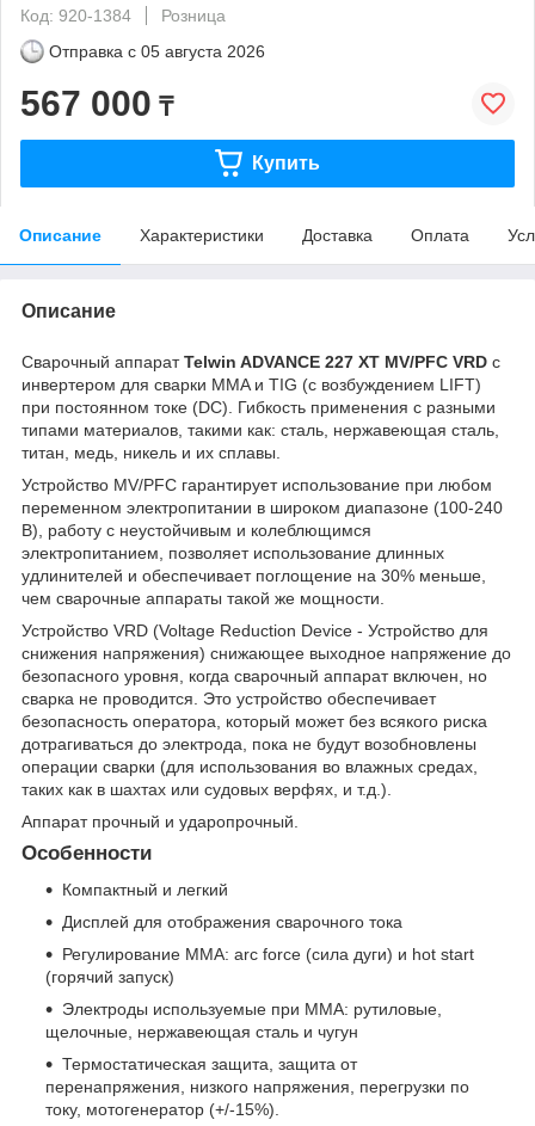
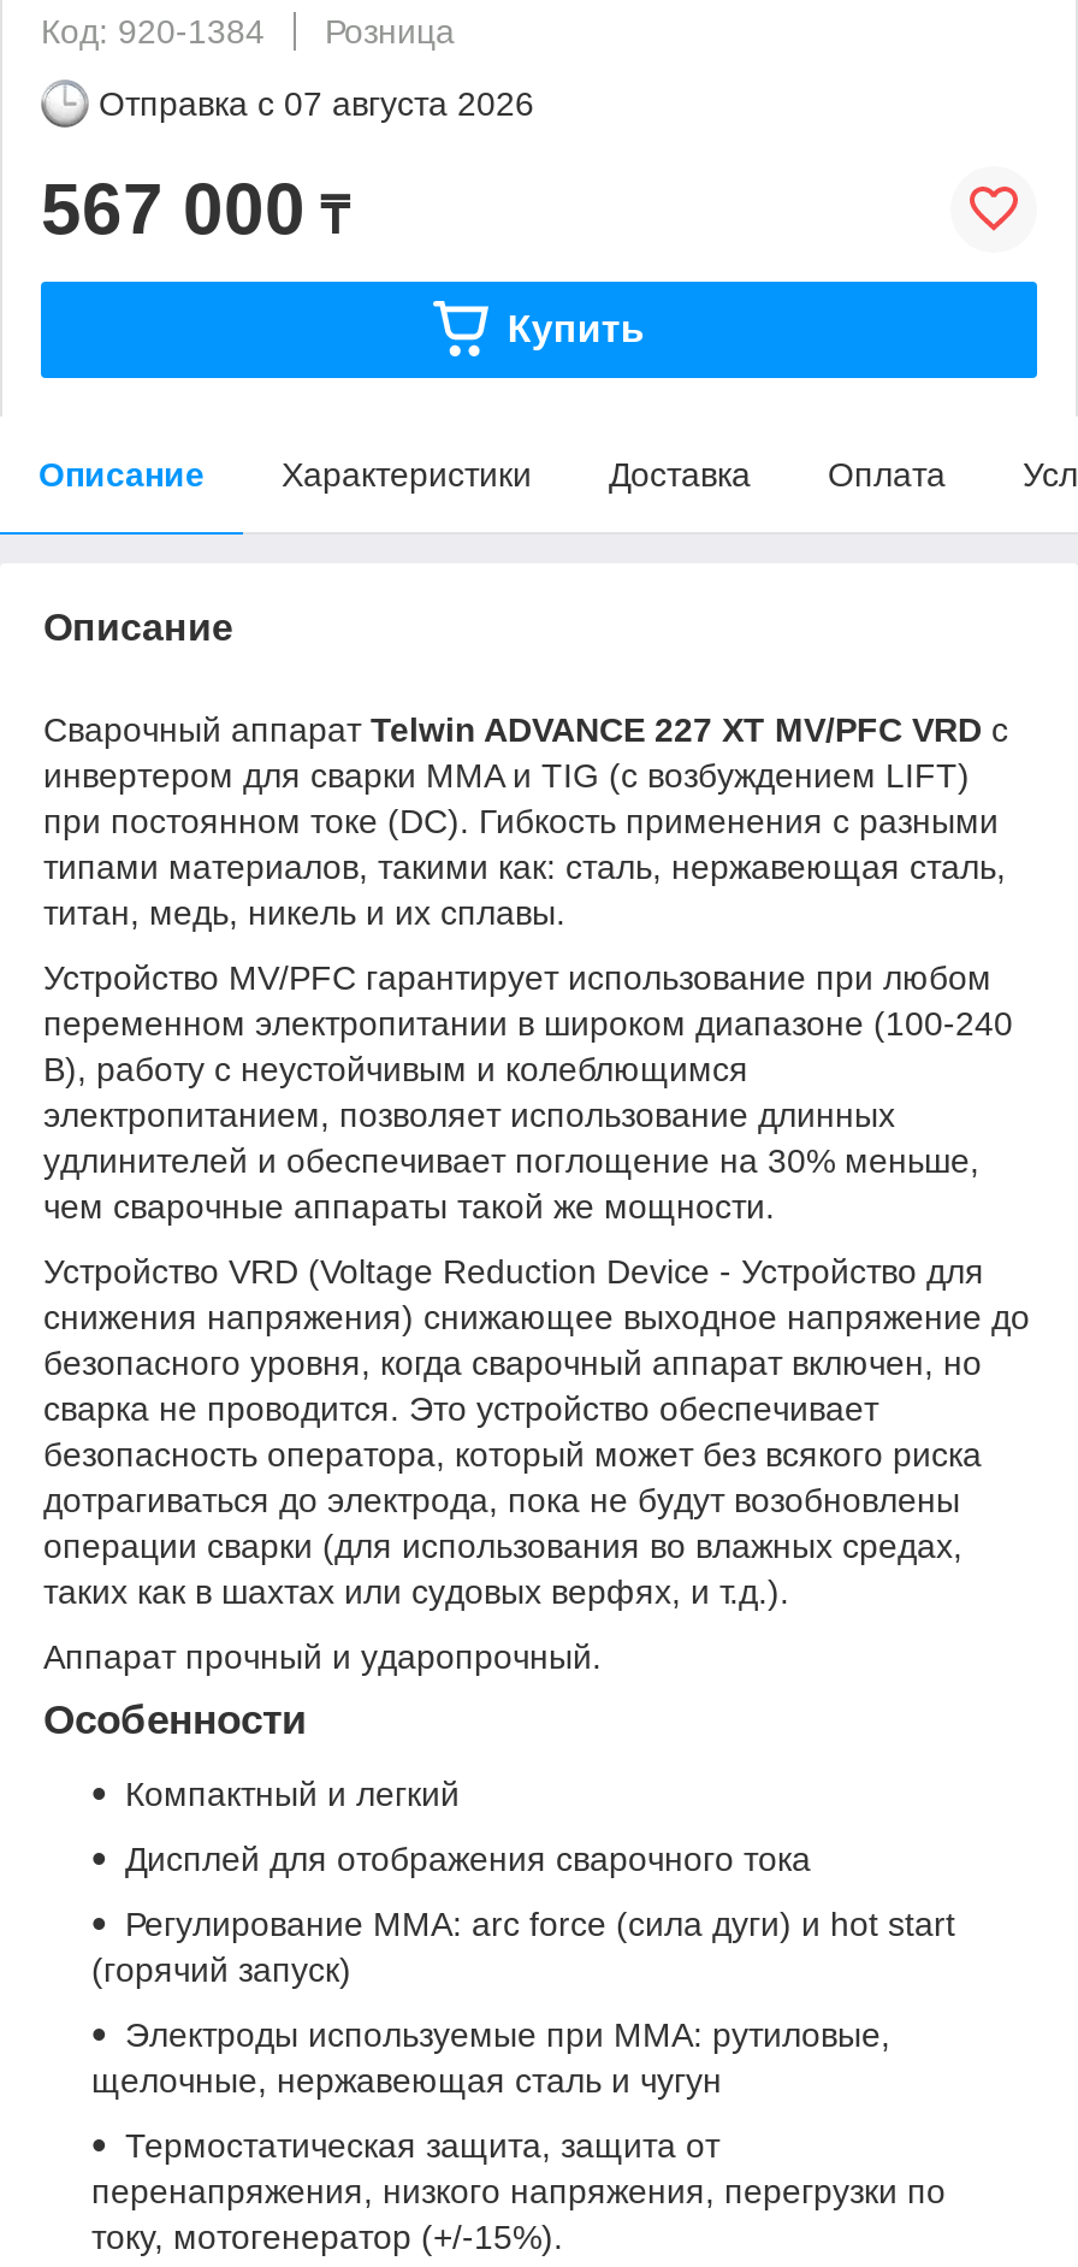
[49,42,265,61] Отправка с 05 августа 2026 -> [99,84,534,122] Отправка с 07 августа 2026

